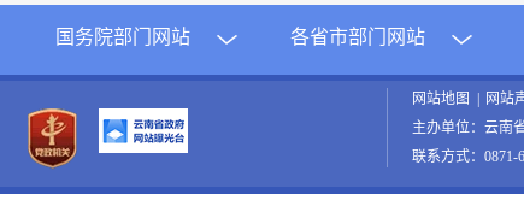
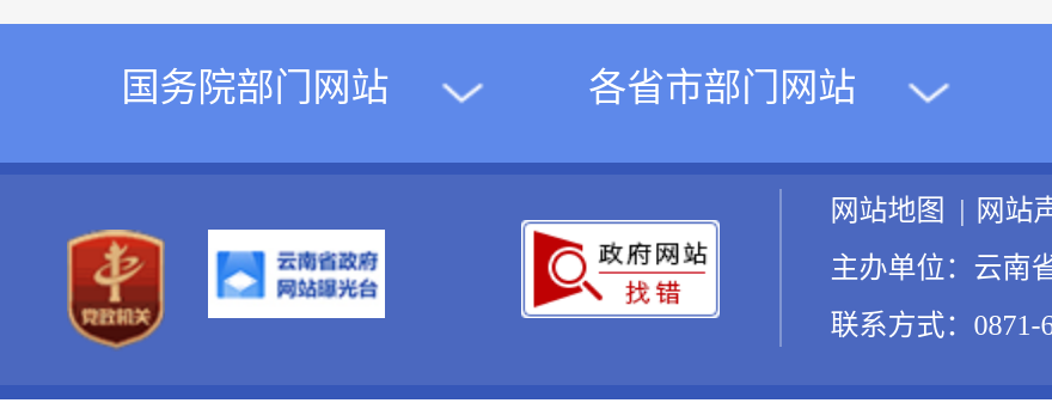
none -> [519,218,722,320] [image]

